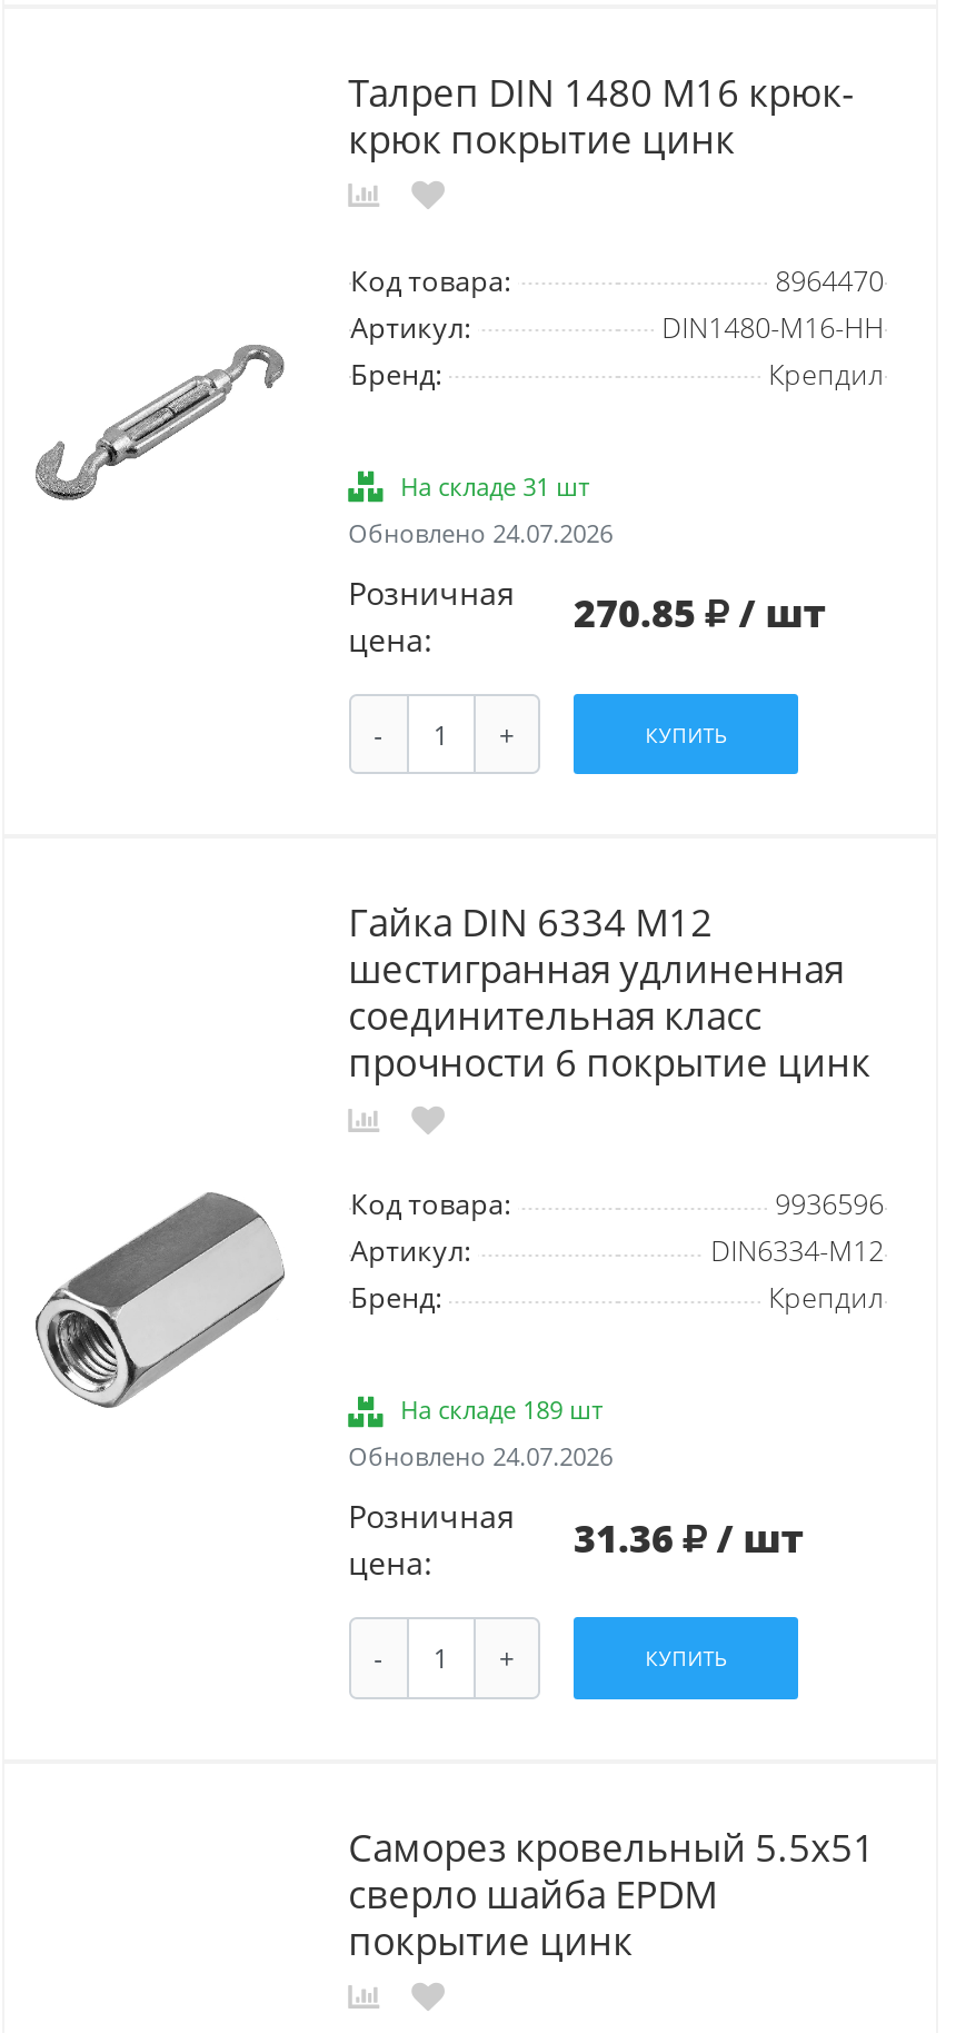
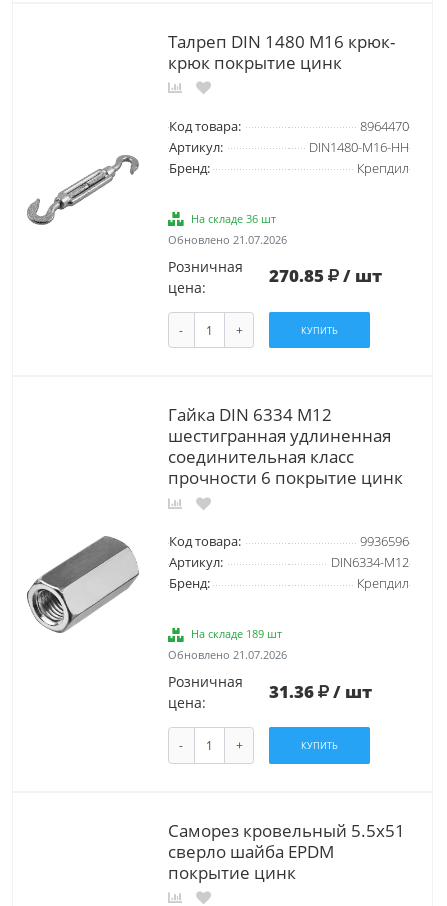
[401,469,590,502] На складе 31 шт -> [191,211,276,226] На складе 36 шт
[348,516,613,549] Обновлено 24.07.2026 -> [168,232,287,247] Обновлено 21.07.2026
[348,1440,613,1473] Обновлено 24.07.2026 -> [168,647,287,662] Обновлено 21.07.2026

